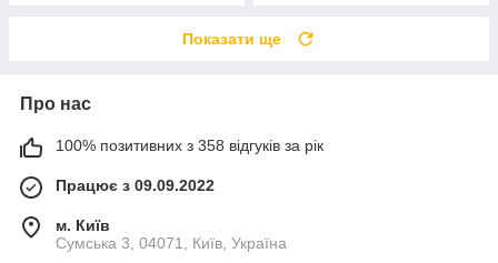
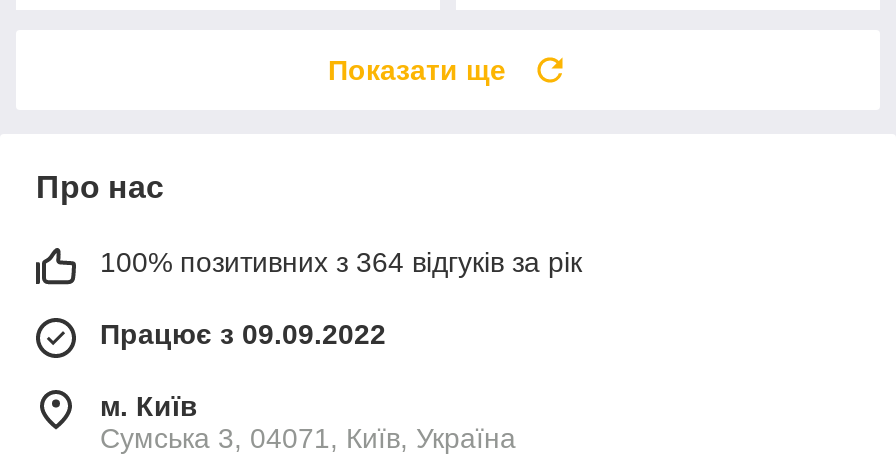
[56,136,323,154] 100% позитивних з 358 відгуків за рік -> [100,246,582,278] 100% позитивних з 364 відгуків за рік

